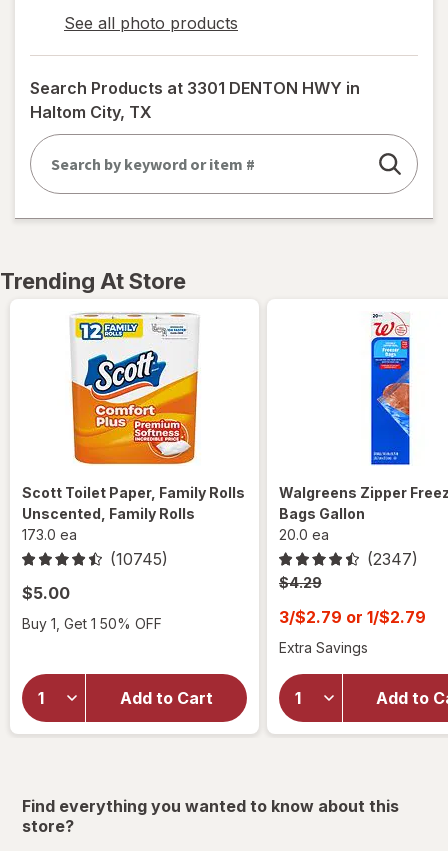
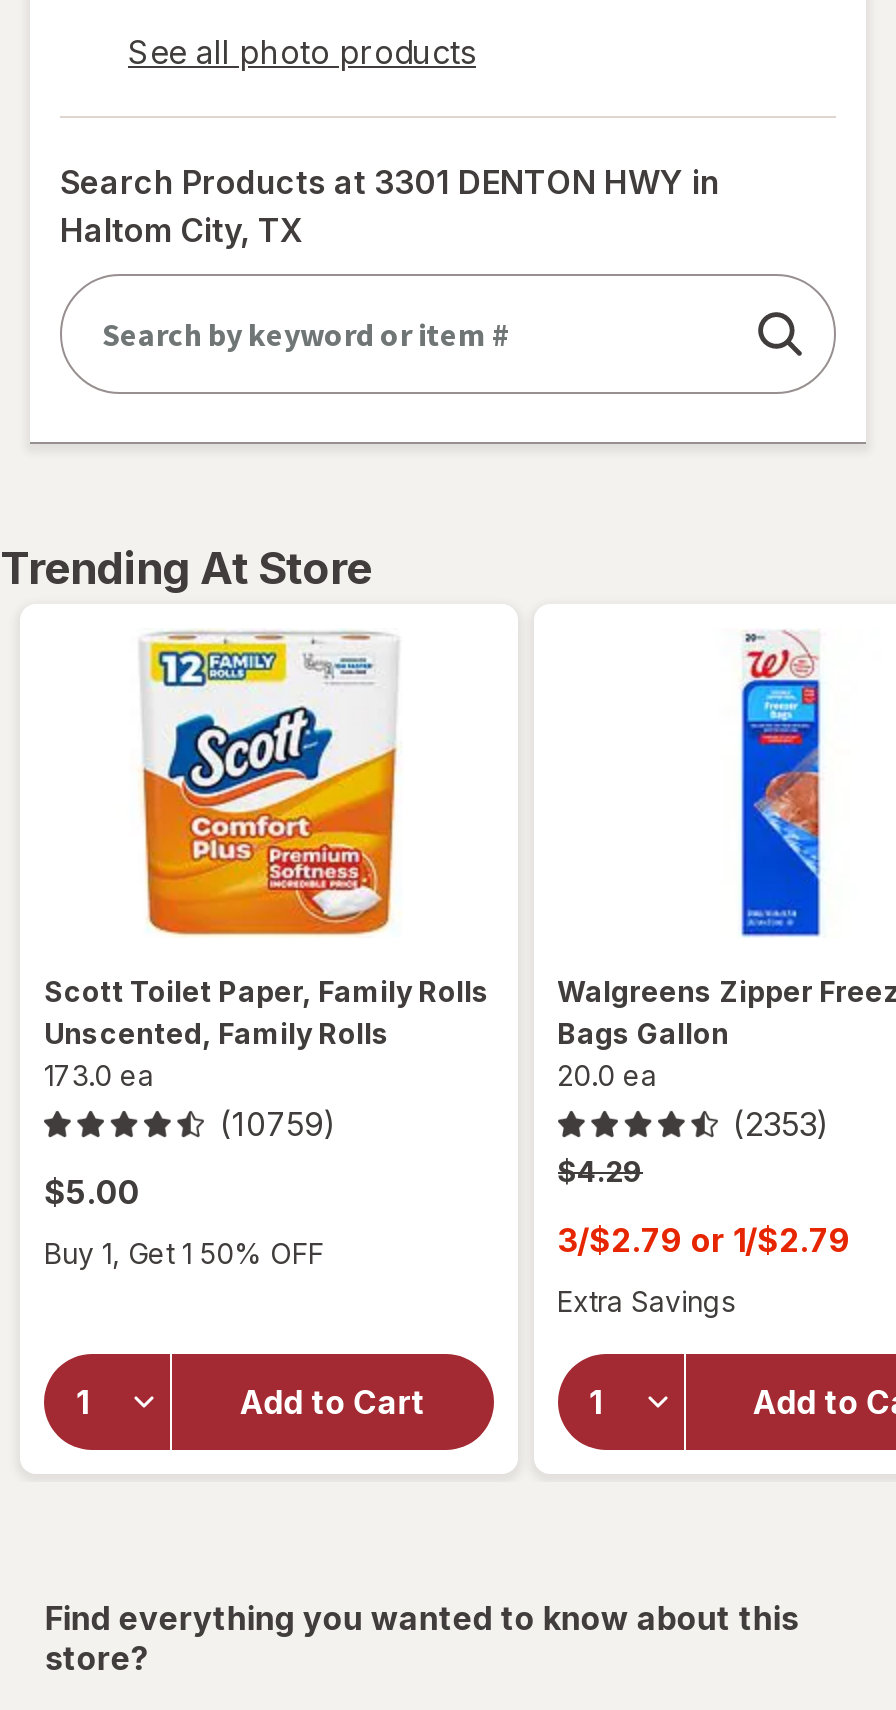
[110,549,168,569] (10745) -> [220,1104,336,1144] (10759)
[366,549,417,569] (2347) -> [733,1104,829,1144] (2353)

